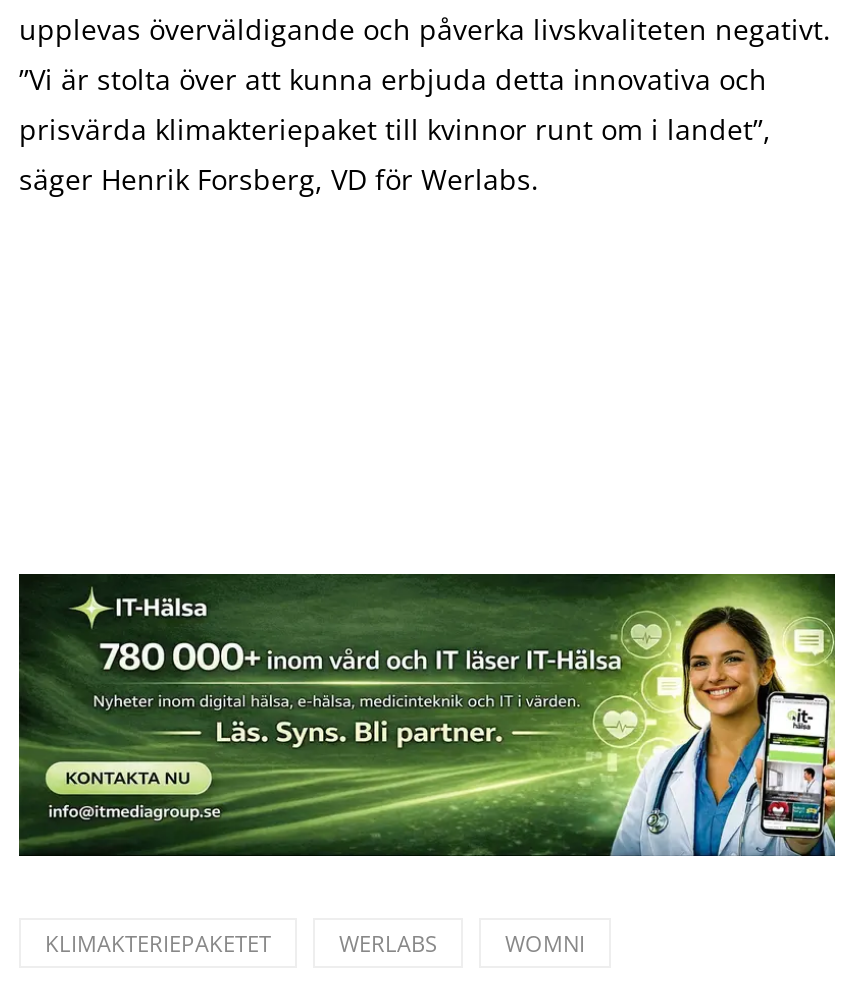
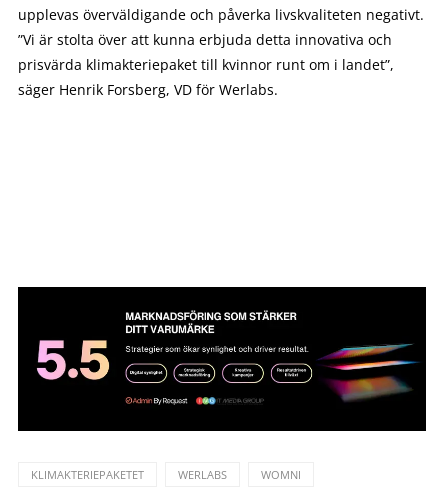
[17,574,837,858] [image] -> [18,287,427,432] [image]

